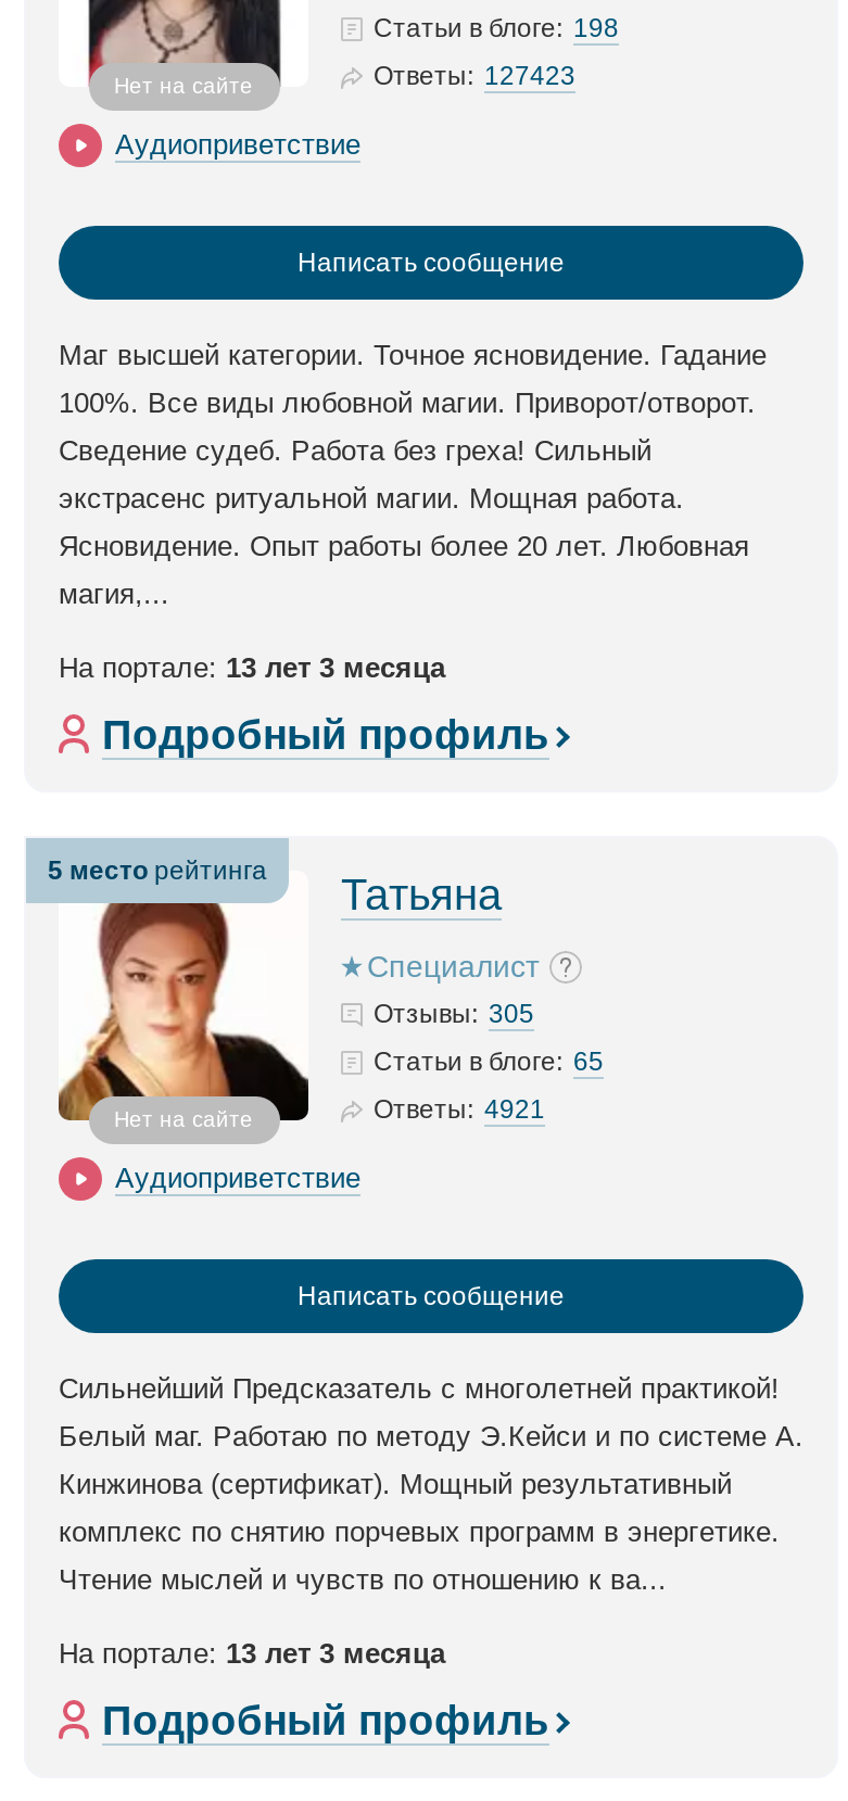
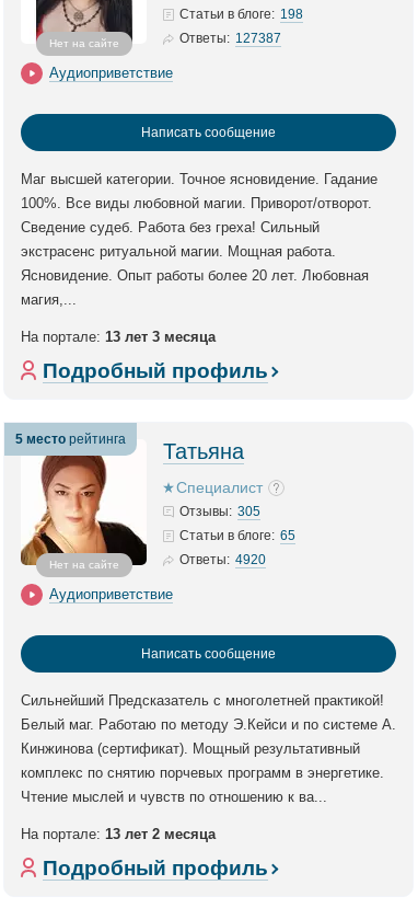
[374,60,575,91] Ответы: 127423 -> [179,30,281,46] Ответы: 127387
[374,1093,545,1125] Ответы: 4921 -> [179,551,266,567] Ответы: 4920
[59,1637,445,1670] На портале: 13 лет 3 месяца -> [21,826,216,842] На портале: 13 лет 2 месяца

